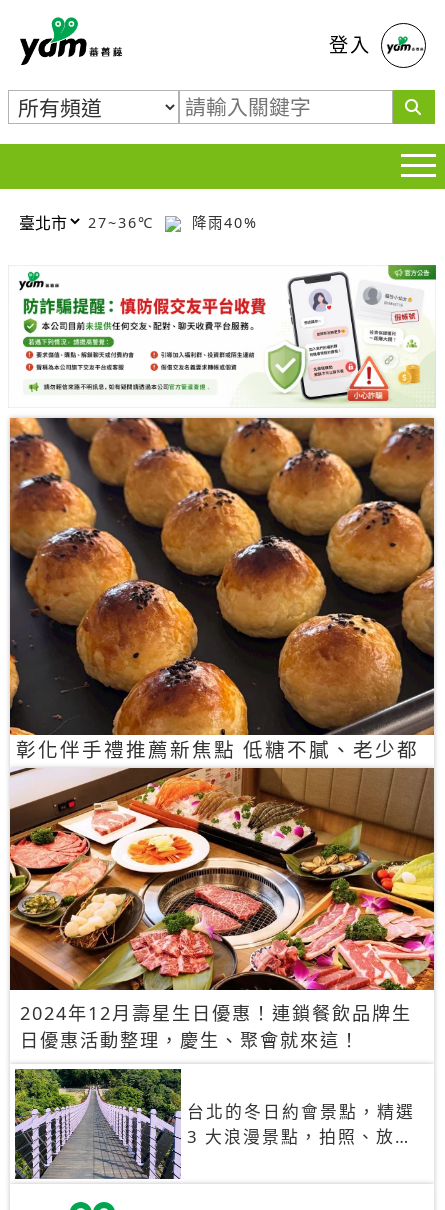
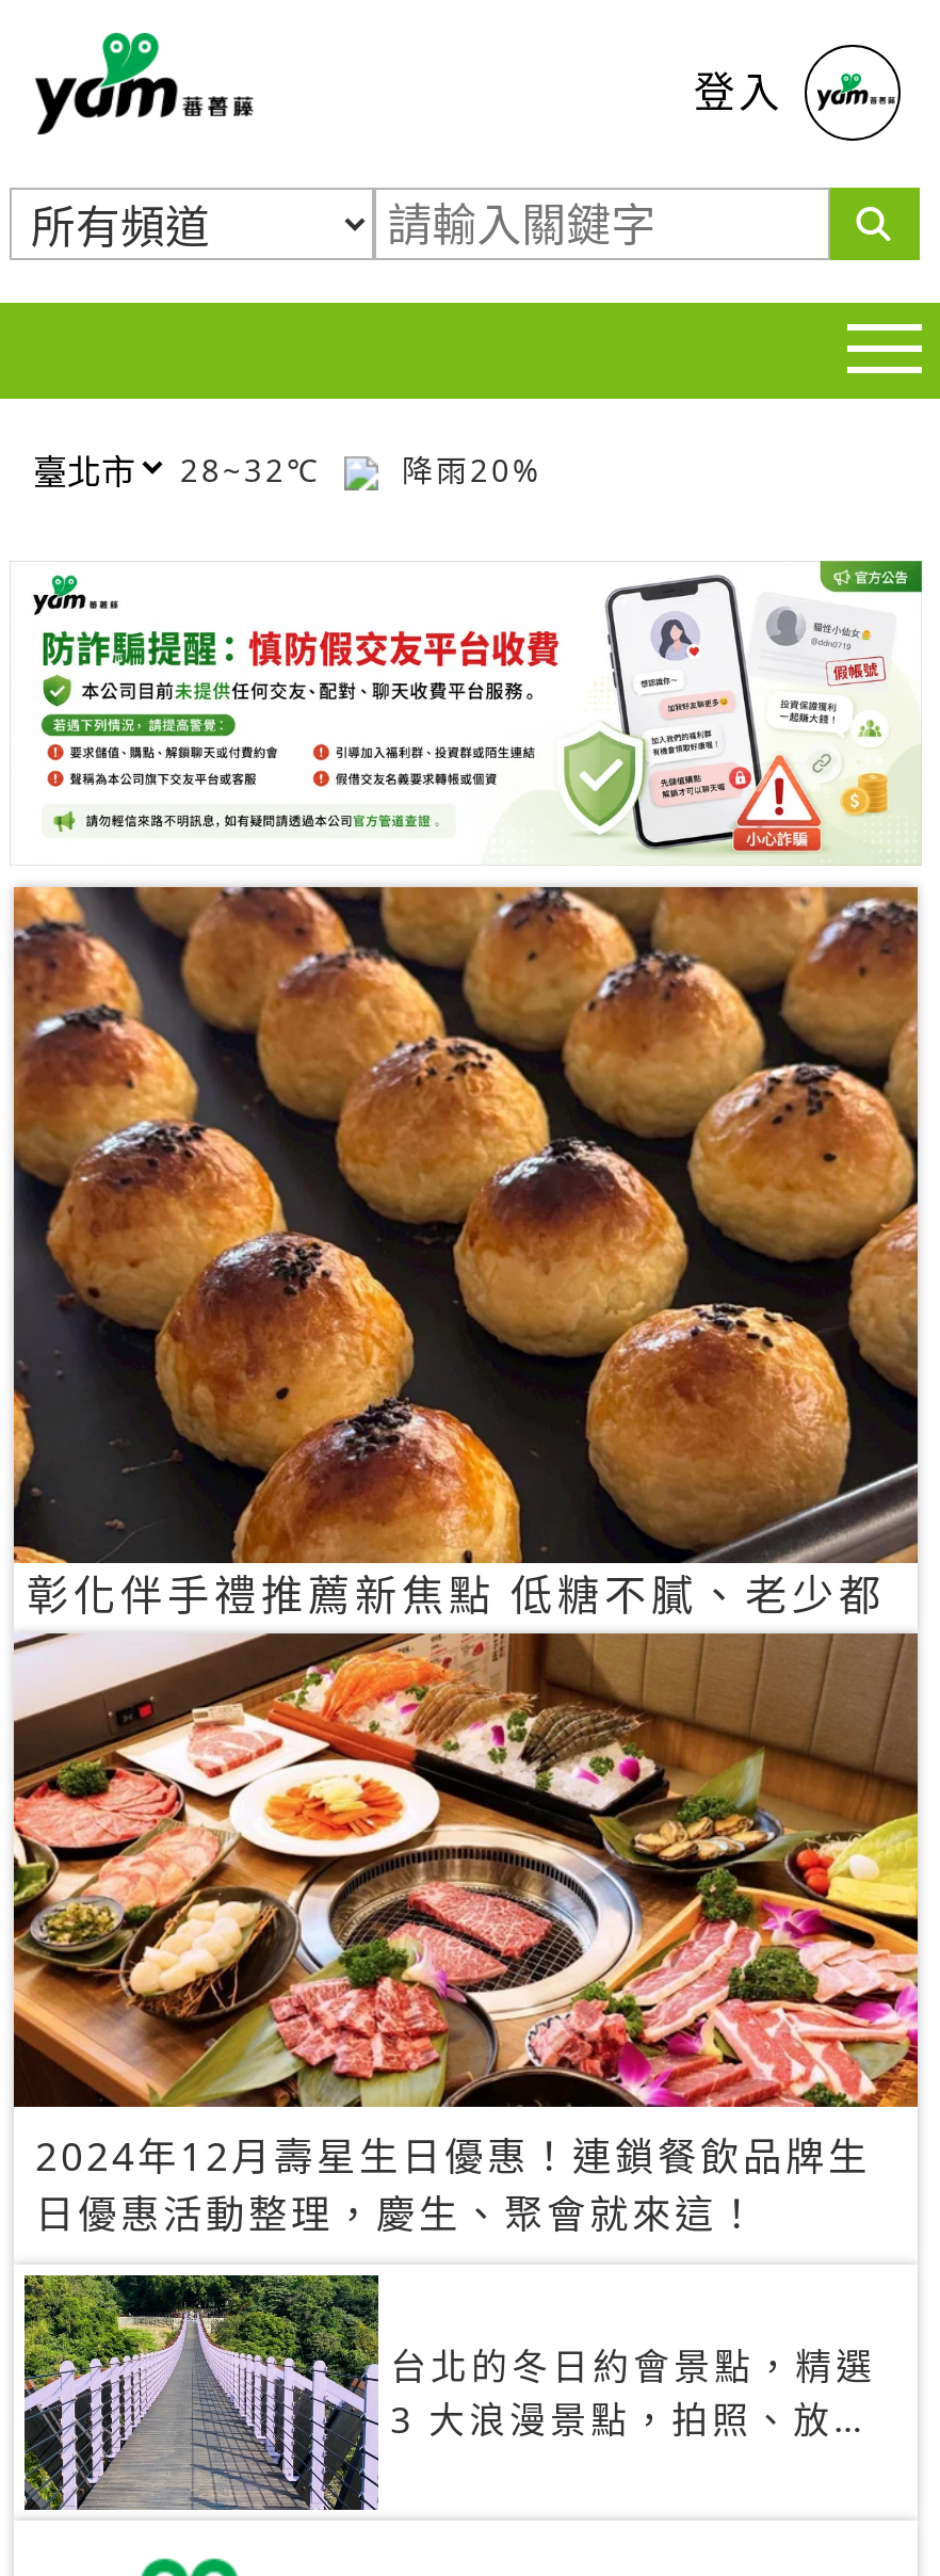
[88,212,160,231] 27~36℃ -> [180,449,334,489] 28~32℃
[186,212,258,231] 降雨40% -> [389,449,542,489] 降雨20%

